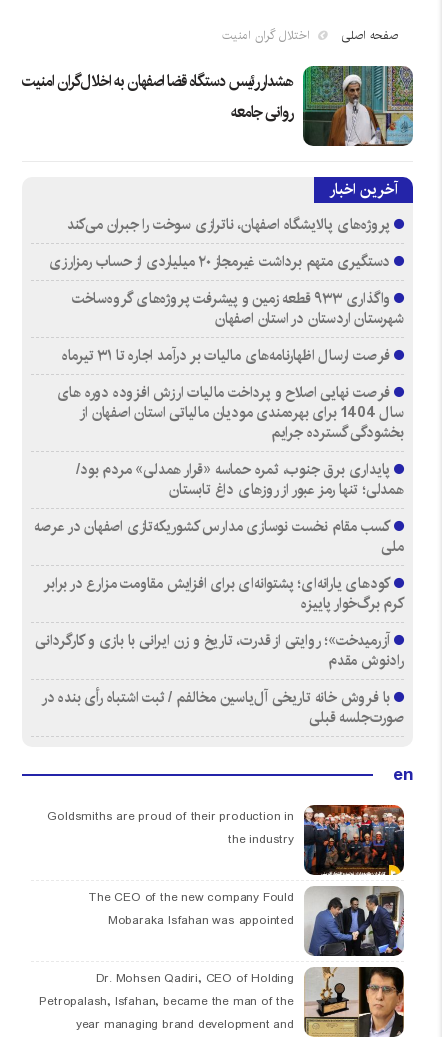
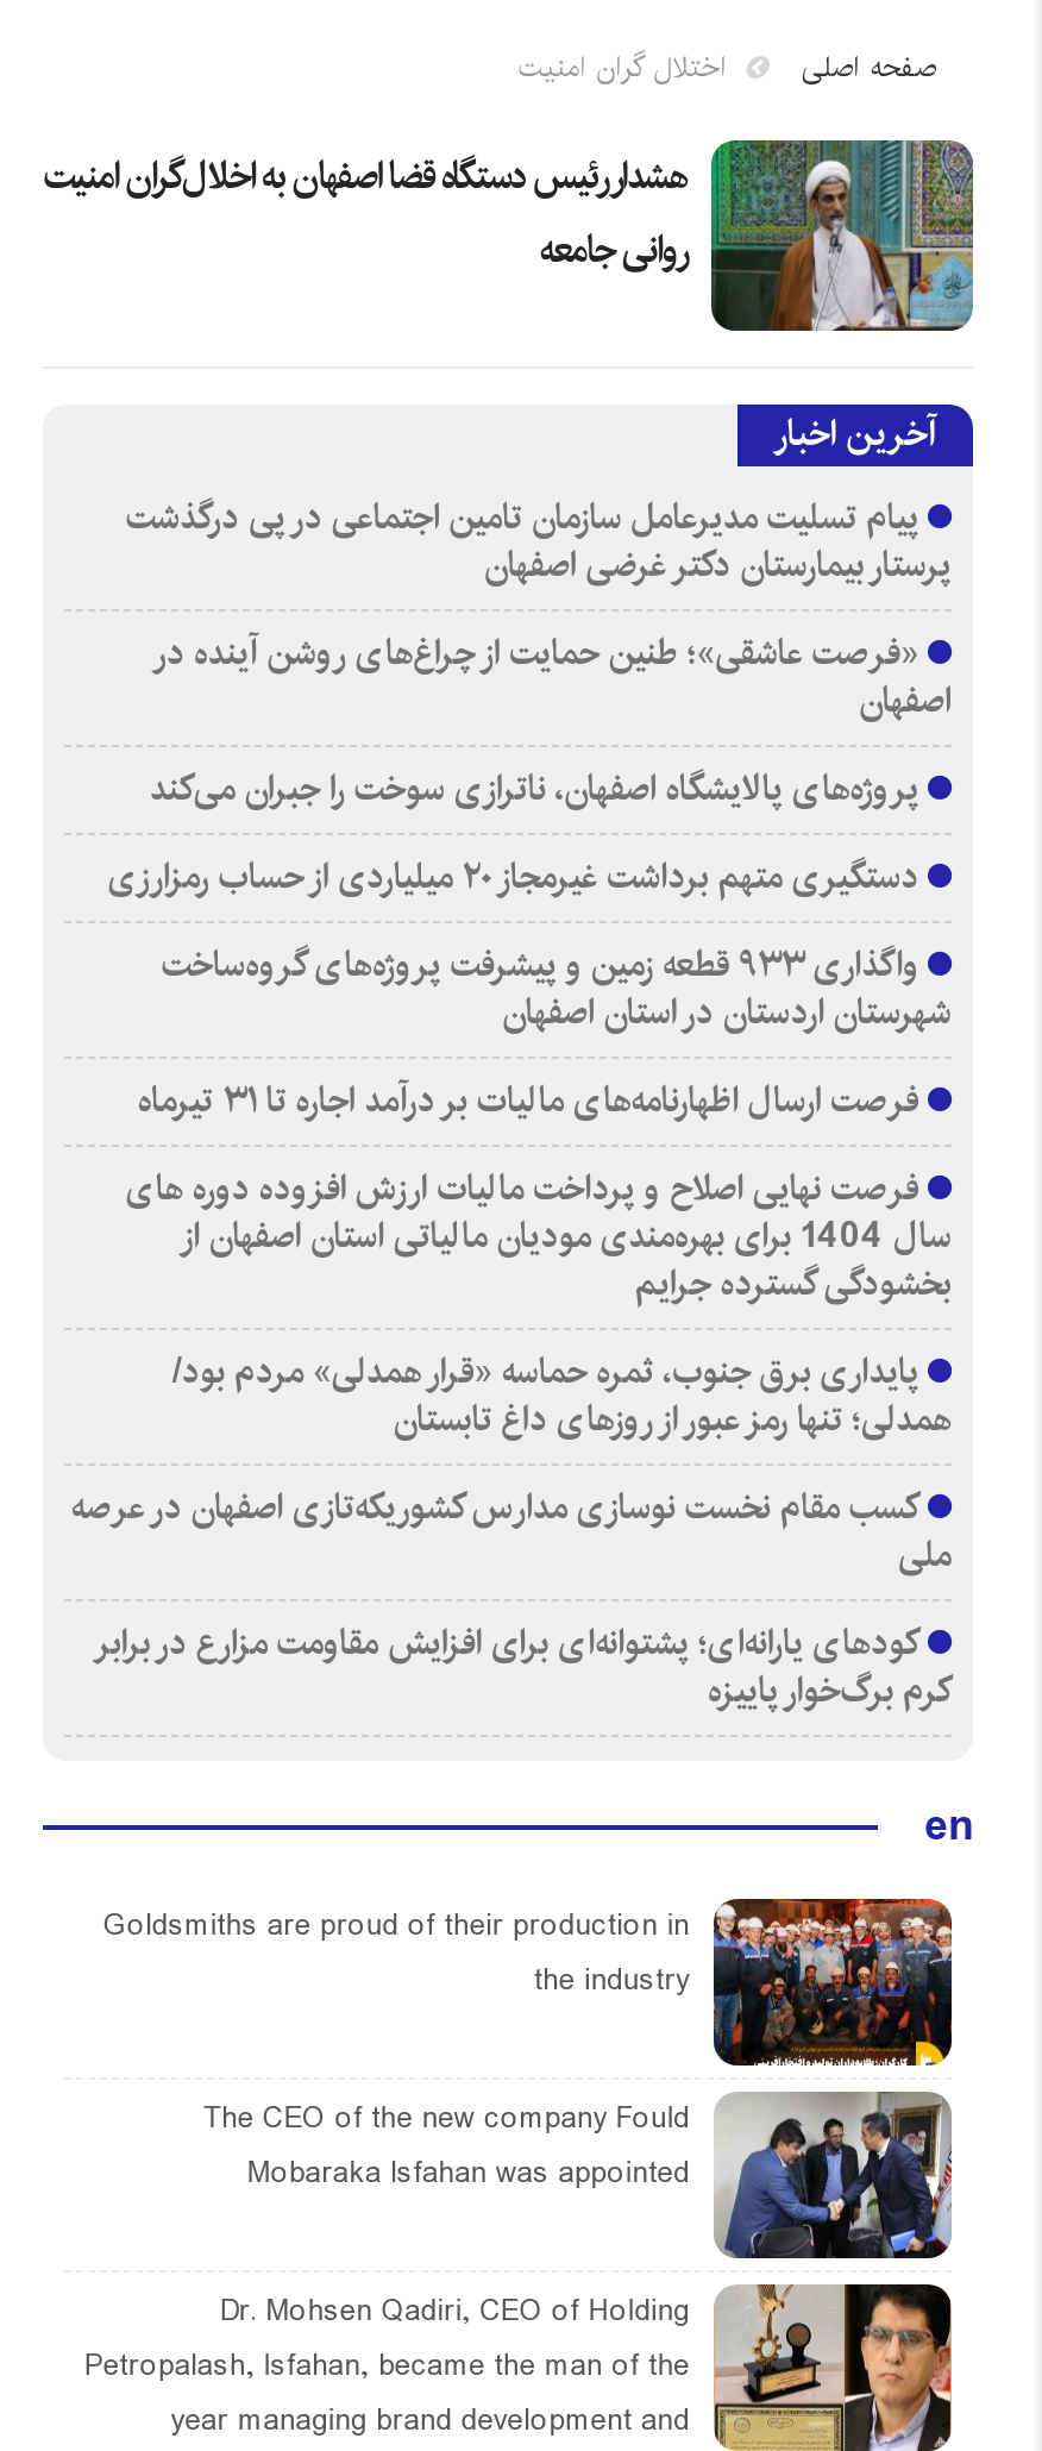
none -> [126,488,951,731] پیام تسلیت مدیرعامل سازمان تامین اجتماعی در پی درگذشت | پرستار بیمارستان دکتر غرضی اصفهان | «فرصت عاشقی»؛ طنین حمایت از چراغ‌های روشن آینده در | اصفهان
moved [34,212,404,616] -> [71,759,951,1720]: پروژه‌های پالایشگاه اصفهان، ناترازی سوخت را جبران می‌کند | شهرستان اردستان در استان اصفهان | فرصت نهایی اصلاح و پرداخت مالیات ارزش افزوده دوره های | ... | کودهای یارانه‌ای؛ پشتوانه‌ای برای افزایش مقاومت مزارع در برابر | کرم برگ‌خوار پاییزه
[35,628,404,730] آزرمیدخت»؛ روایتی از قدرت، تاریخ و زن ایرانی با بازی و کارگردانی | رادنوش مقدم | با فروش خانه تاریخی آل‌یاسین مخالفم / ثبت اشتباه رأی بنده در | صورت‌جلسه قبلی -> none

